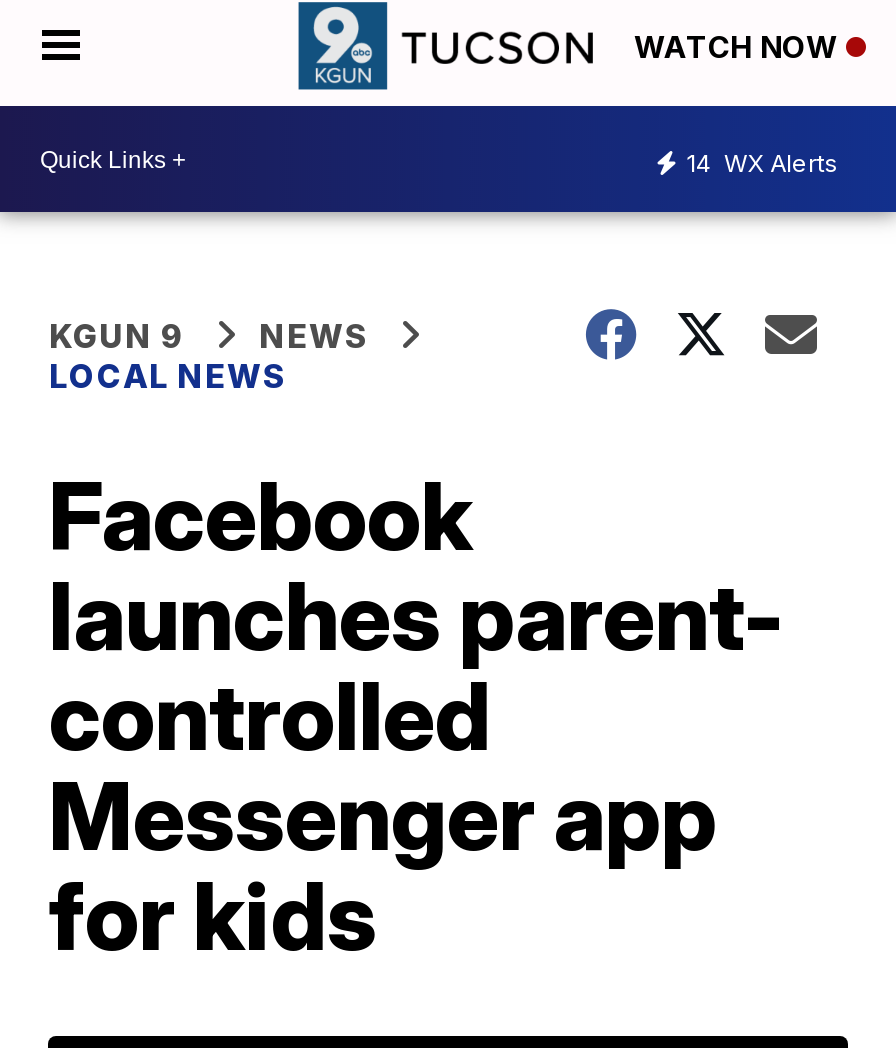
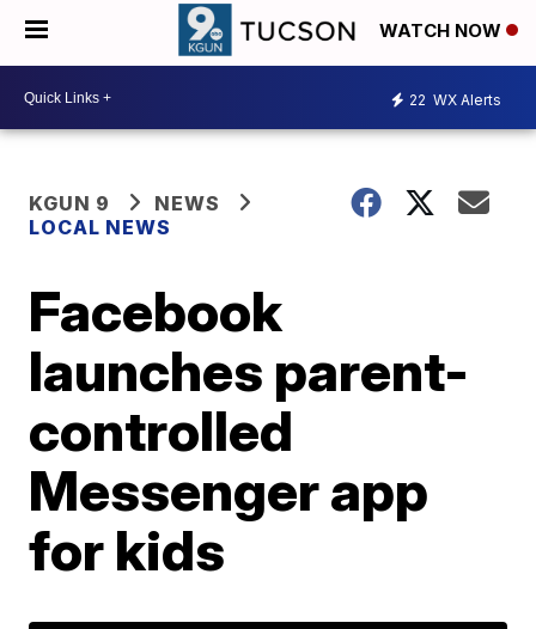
[686,147,838,177] 14 WX Alerts -> [409,90,501,108] 22 WX Alerts

